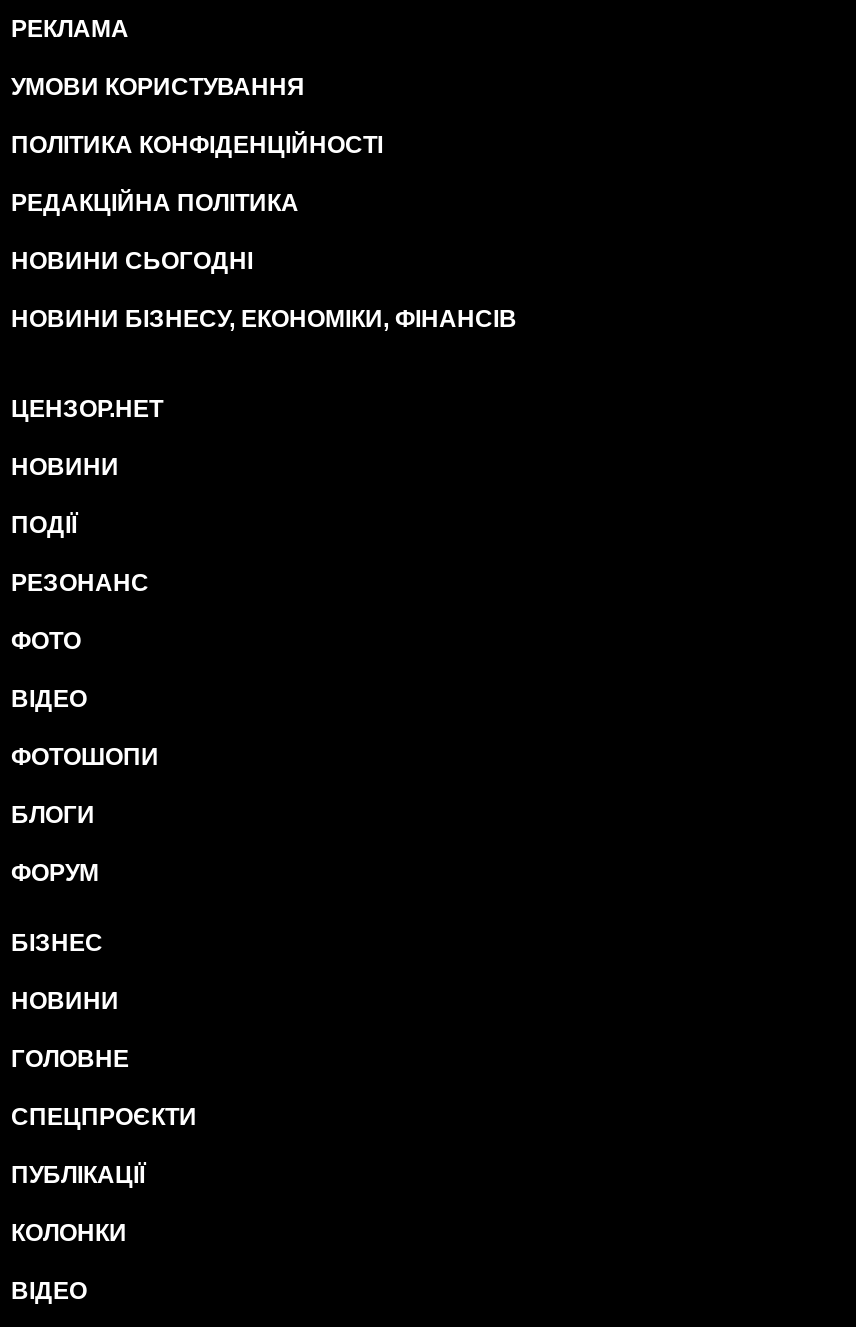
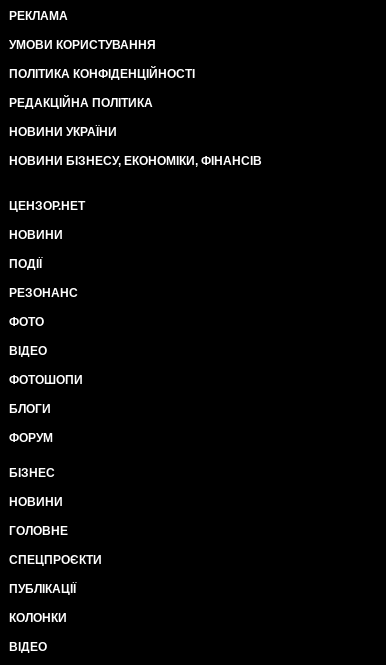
[11,247,253,275] НОВИНИ СЬОГОДНІ -> [9,125,117,139] НОВИНИ УКРАЇНИ

